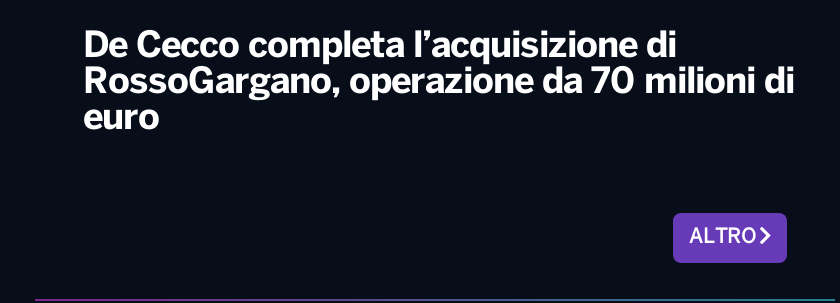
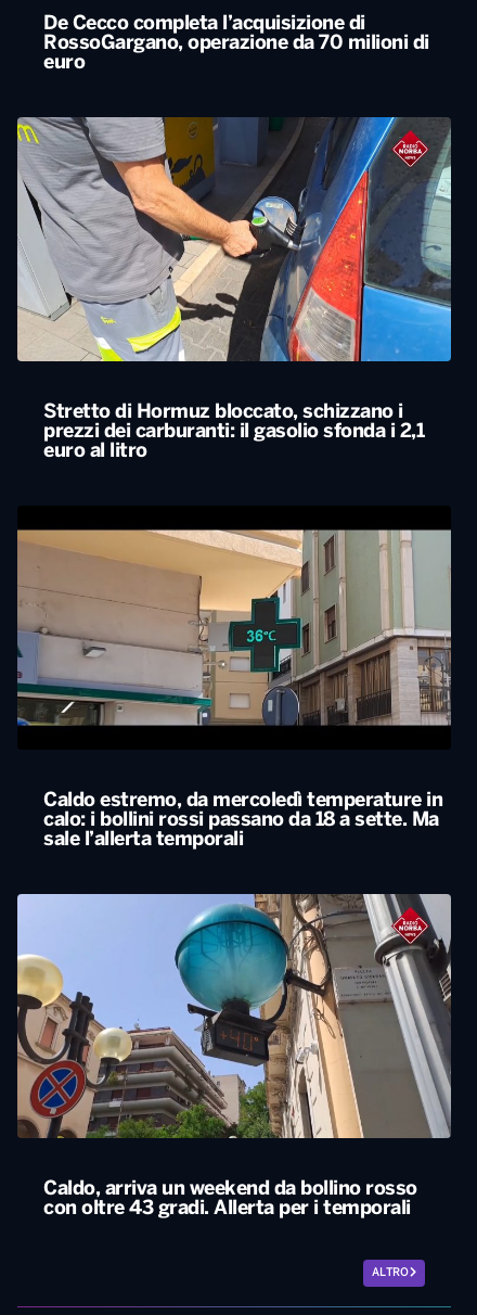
none -> [16,116,452,461] [image] | Stretto di Hormuz bloccato, schizzano i | prezzi dei carburanti: il gasolio sfonda i 2,1 | euro al litro
none -> [16,893,452,1218] [image] | Caldo, arriva un weekend da bollino rosso | con oltre 43 gradi. Allerta per i temporali
none -> [16,528,452,727] [image]
none -> [43,792,442,850] Caldo estremo, da mercoledì temperature in | calo: i bollini rossi passano da 18 a sette. Ma | sale l’allerta temporali

